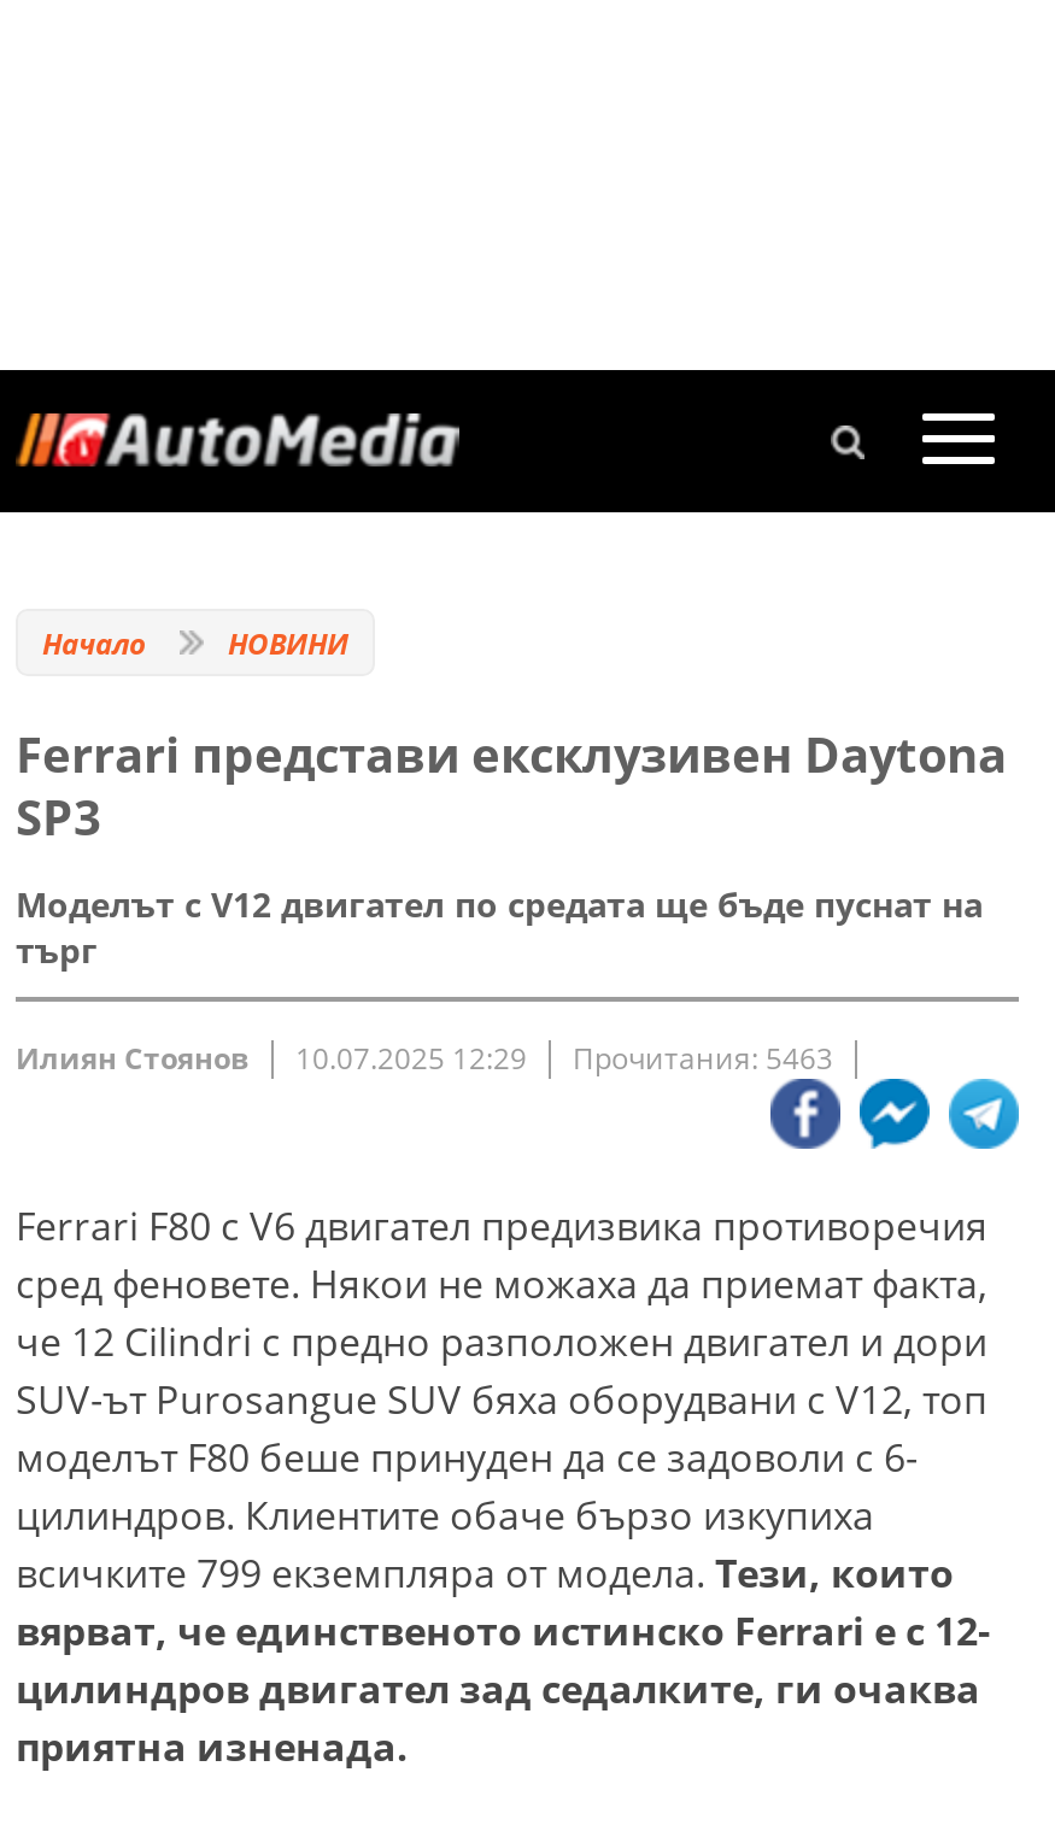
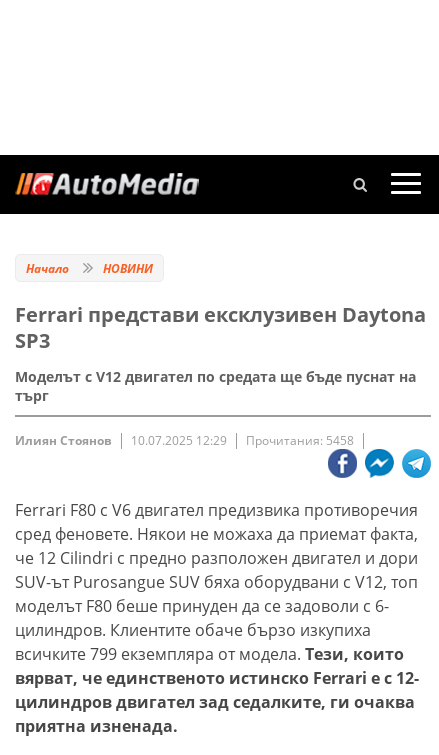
[16,1039,833,1080] Илиян Стоянов 10.07.2025 12:29 Прочитания: 5463 -> [15,432,354,449] Илиян Стоянов 10.07.2025 12:29 Прочитания: 5458

